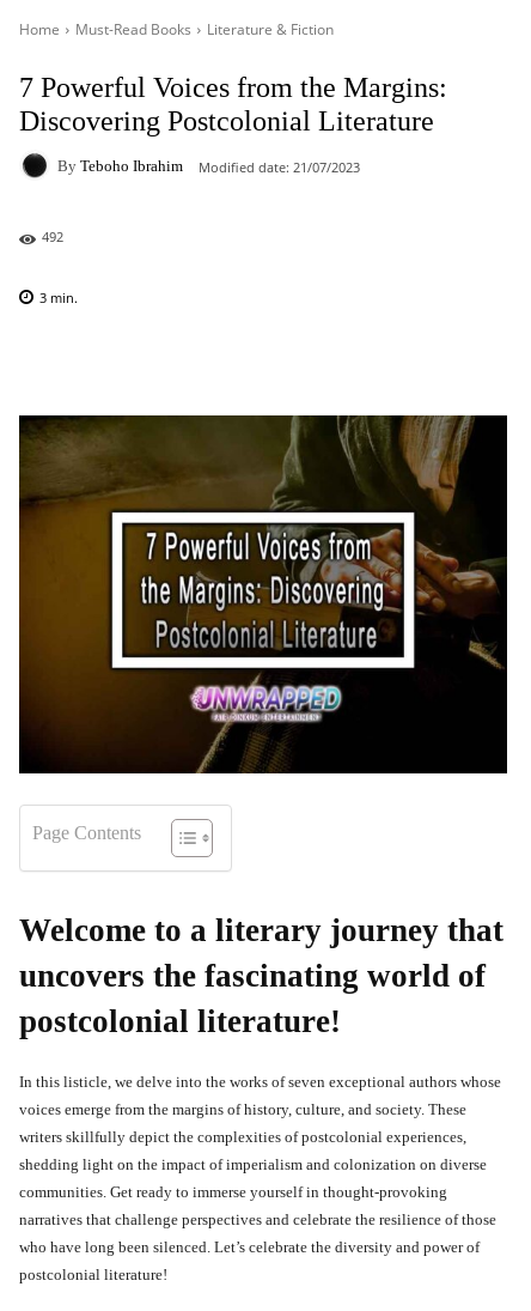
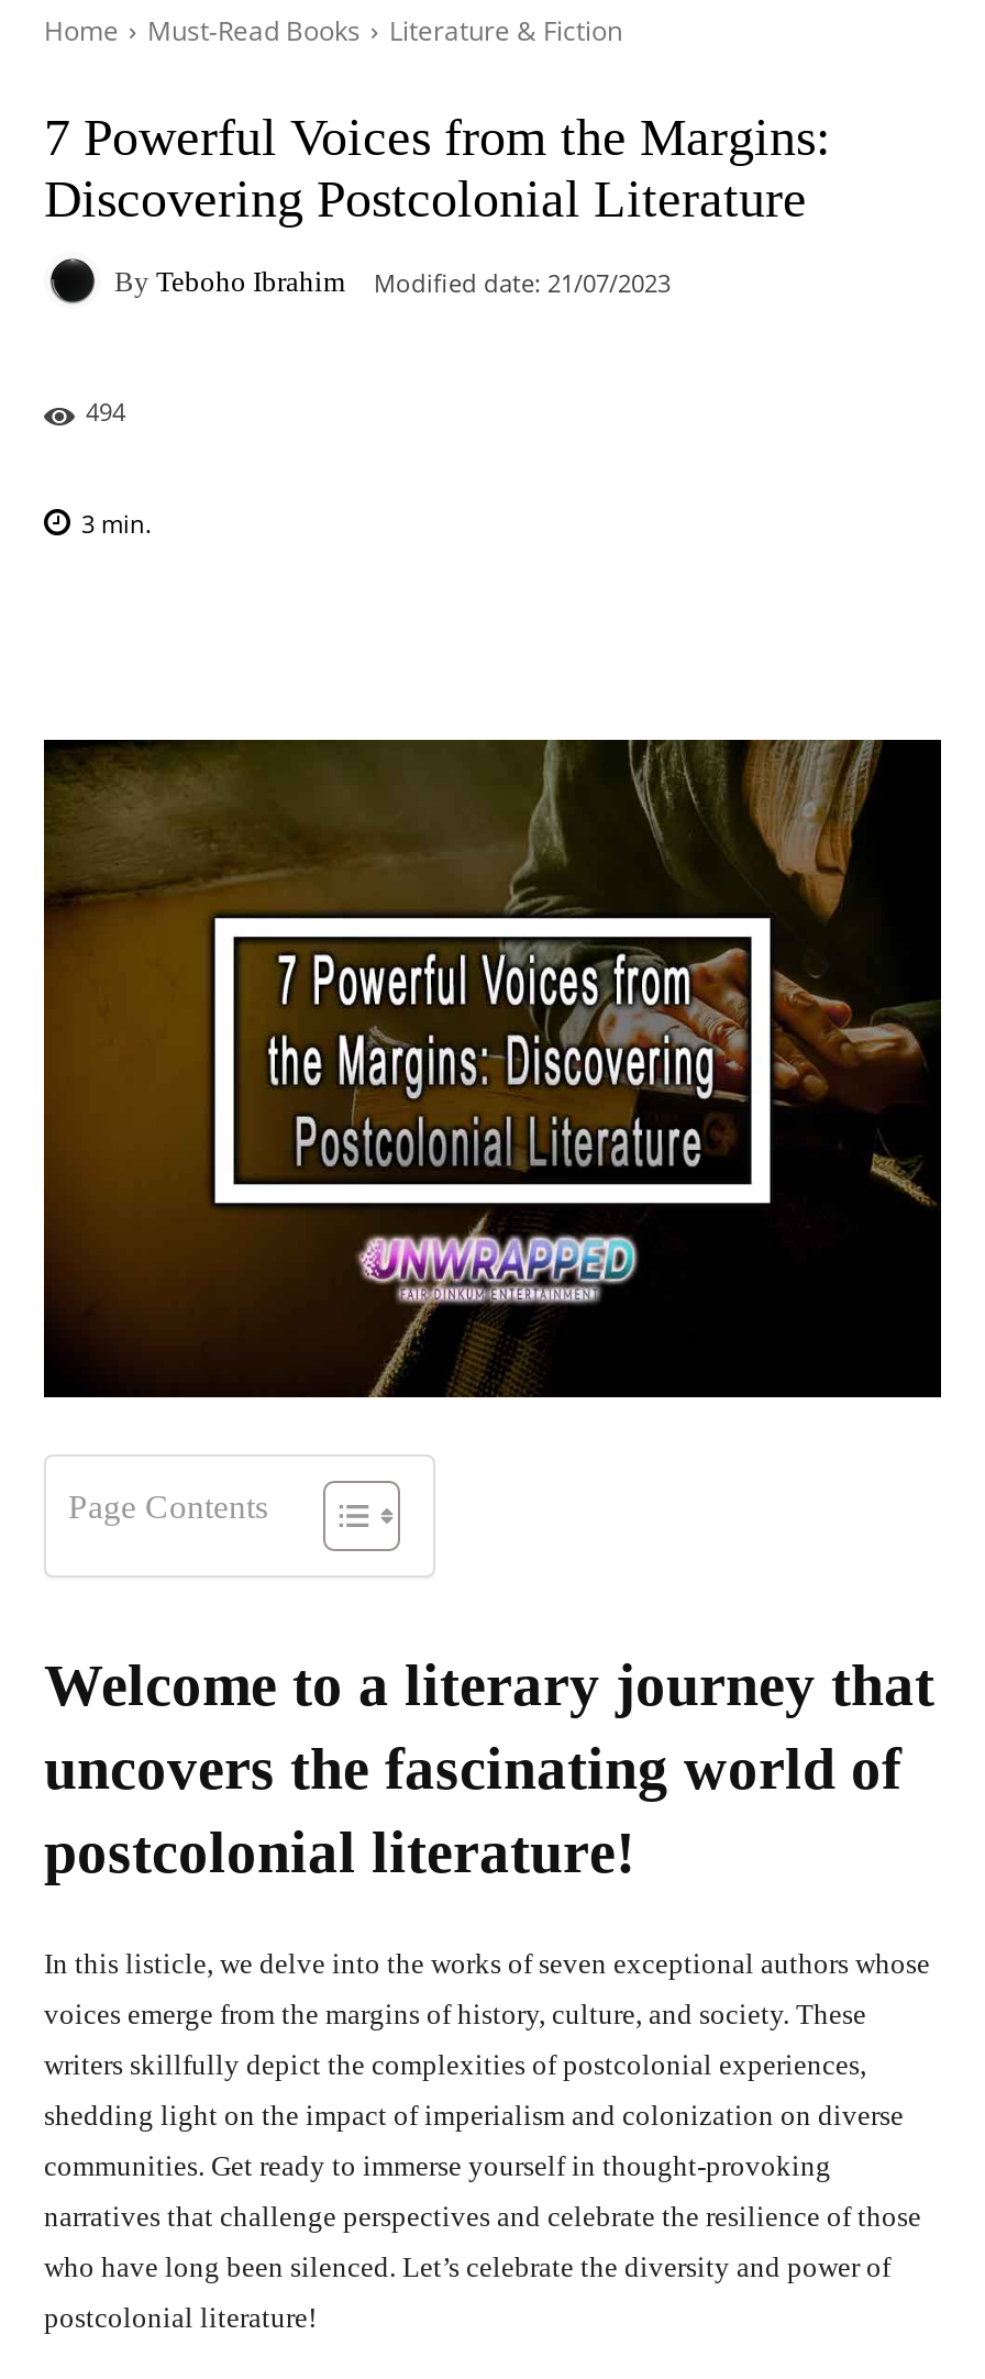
[42,228,63,246] 492 -> [86,395,125,428] 494

